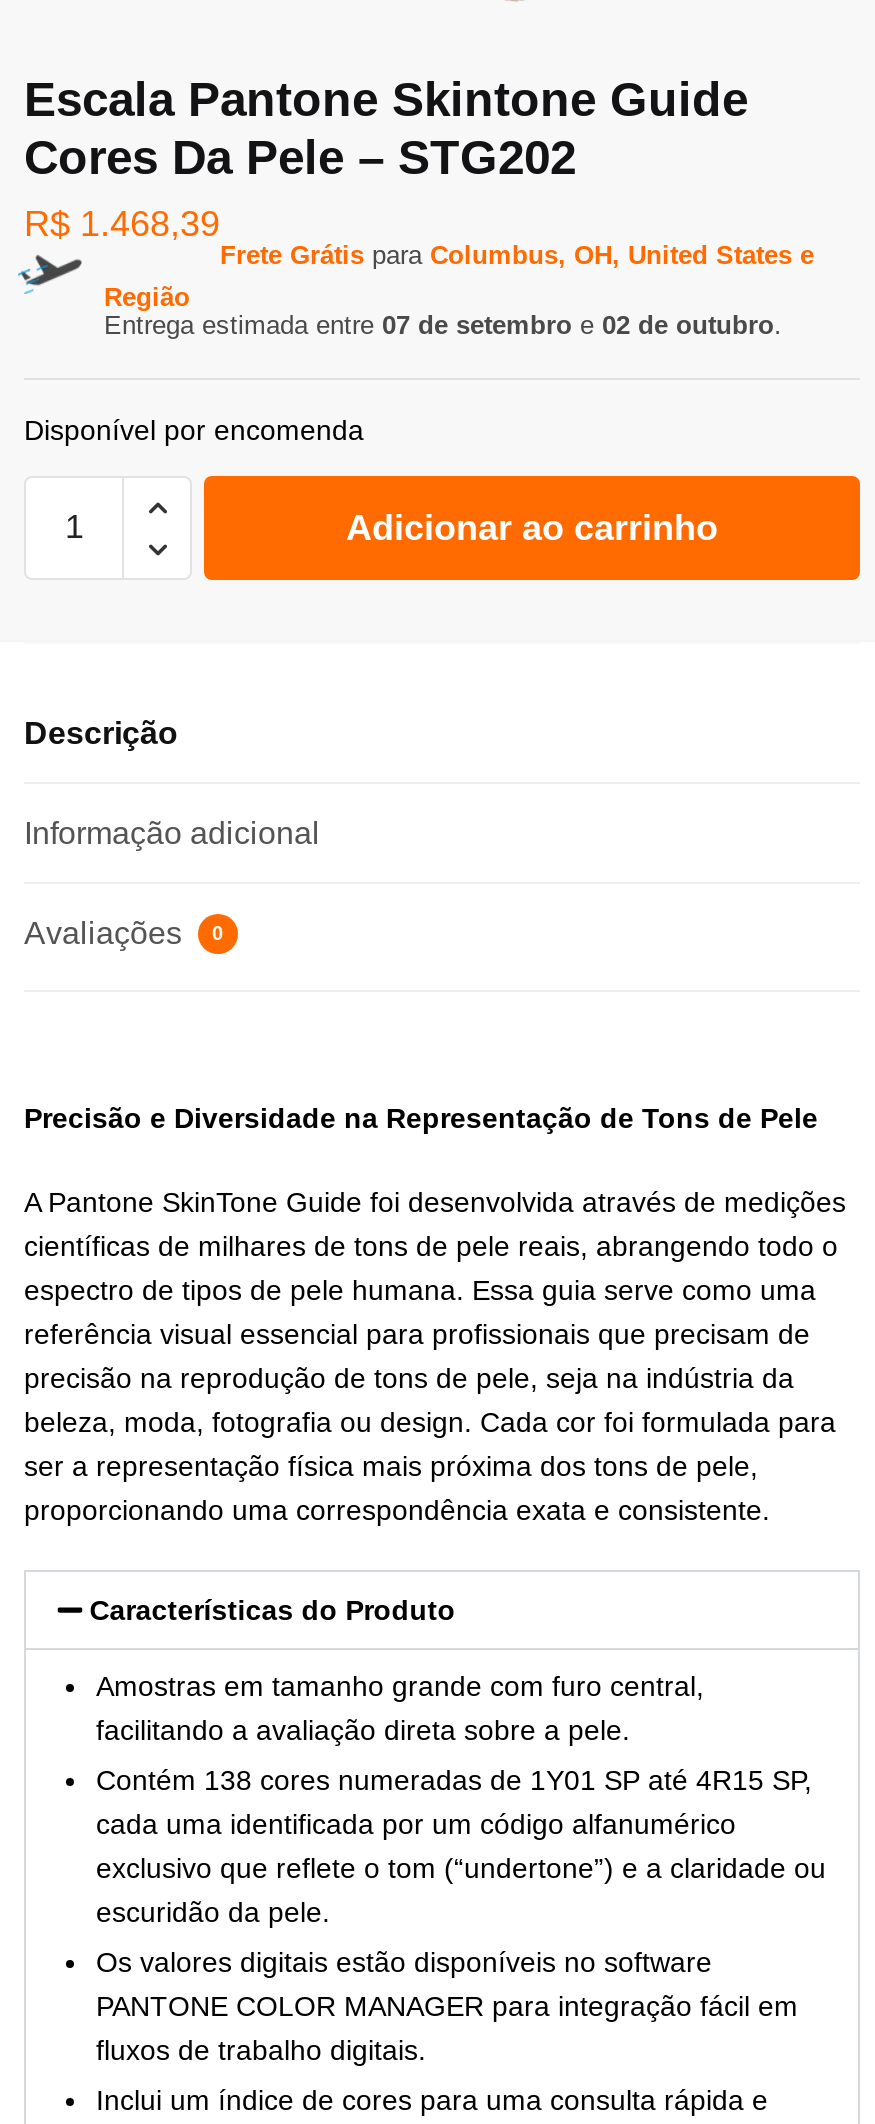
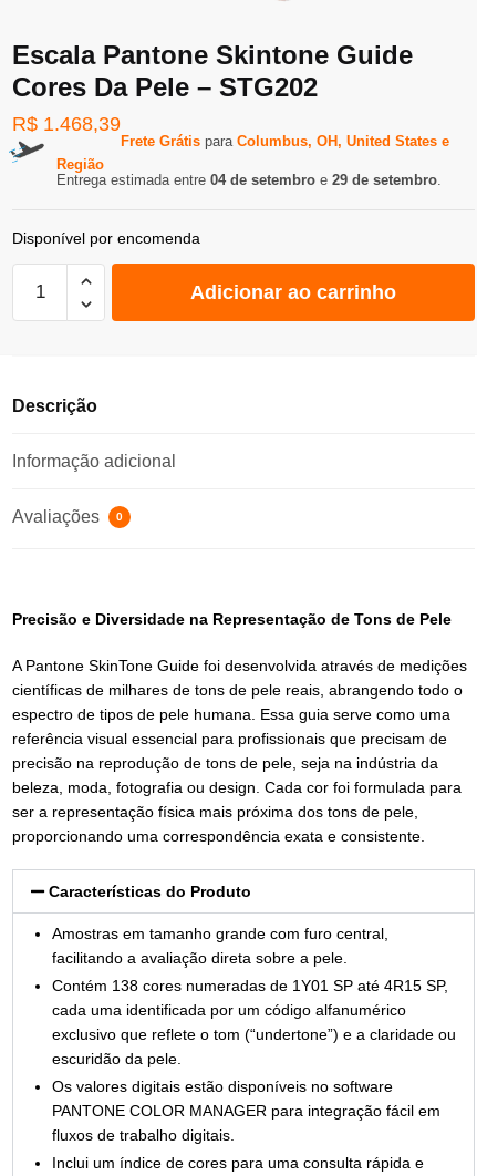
[104,311,782,341] Entrega estimada entre 07 de setembro e 02 de outubro. -> [56,172,442,189] Entrega estimada entre 04 de setembro e 29 de setembro.

